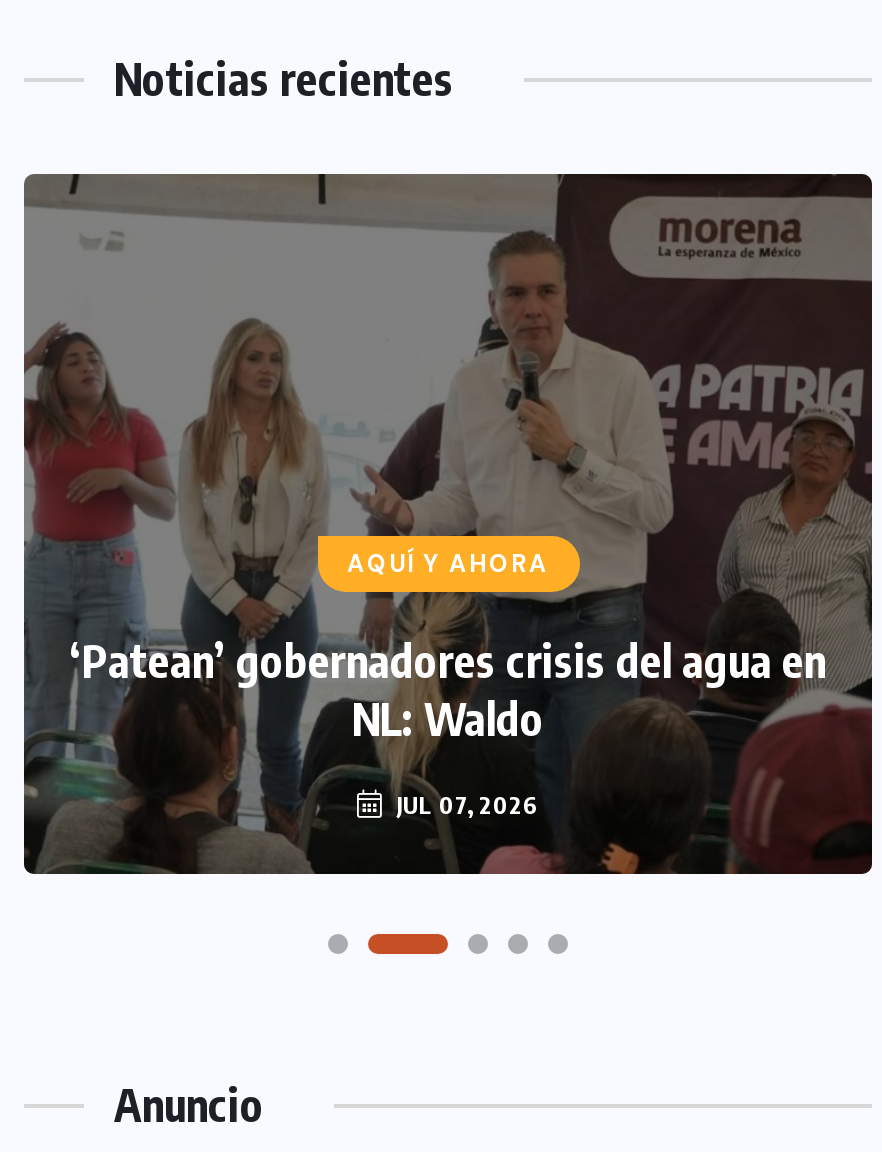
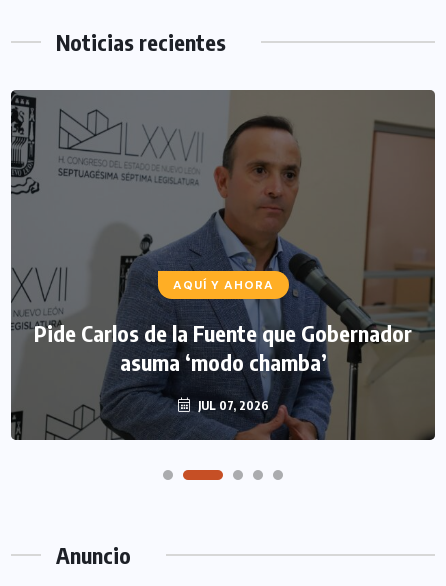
[24,173,872,875] [image] | ‘Patean’ gobernadores crisis del agua en | NL: Waldo -> [11,90,435,441] [image] | Pide Carlos de la Fuente que Gobernador | asuma ‘modo chamba’

